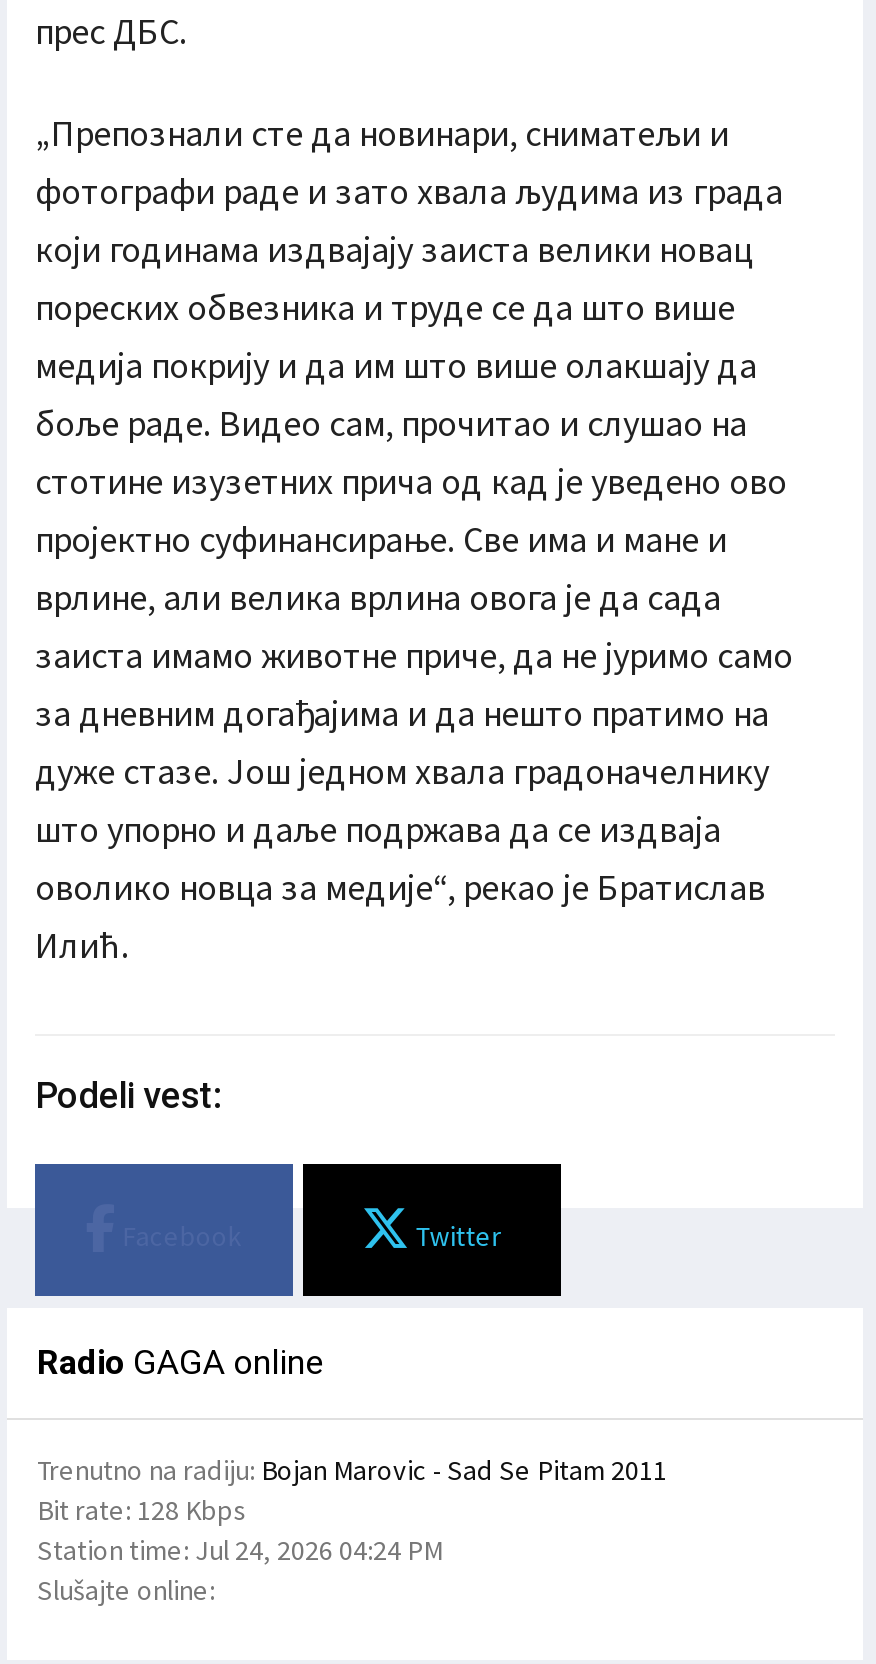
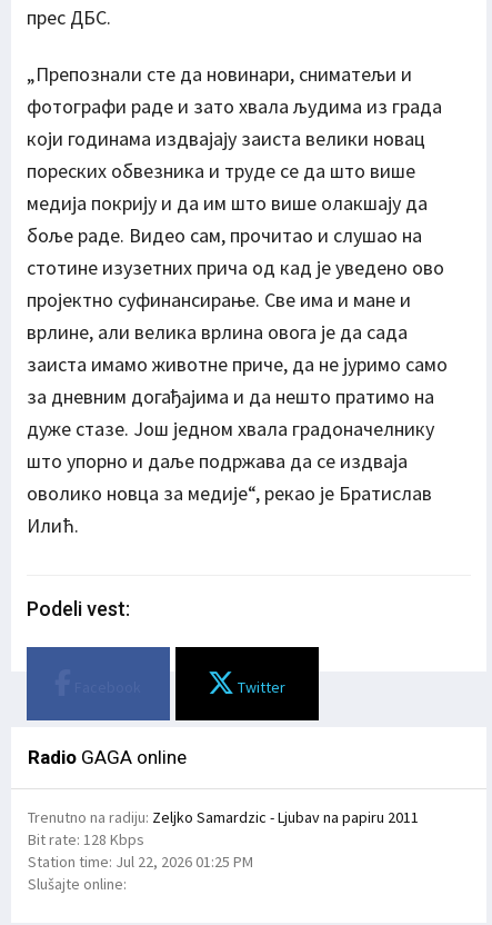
[37,1452,667,1488] Trenutno na radiju: Bojan Marovic - Sad Se Pitam 2011 -> [28,807,419,827] Trenutno na radiju: Zeljko Samardzic - Ljubav na papiru 2011
[37,1532,443,1568] Station time: Jul 24, 2026 04:24 PM -> [28,852,253,872] Station time: Jul 22, 2026 01:25 PM

